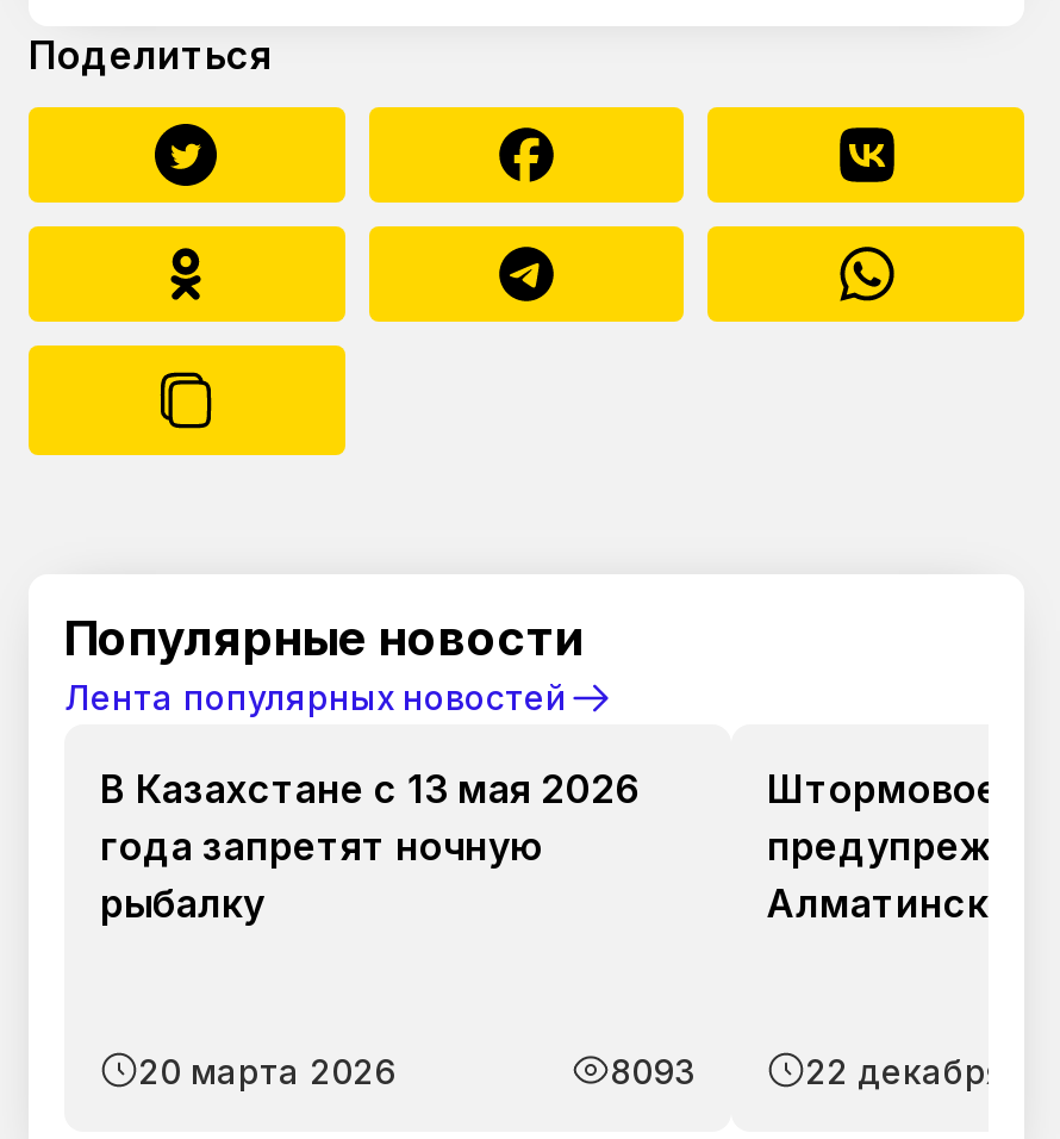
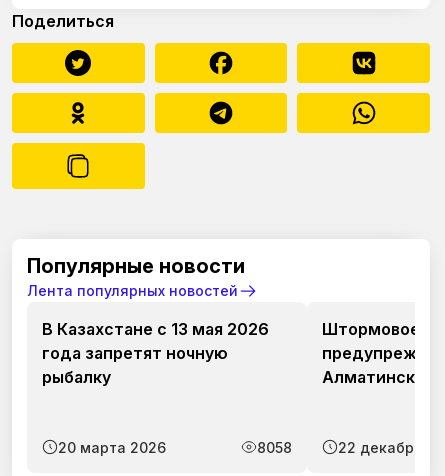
[610,1050,696,1091] 8093 -> [257,439,292,456] 8058

